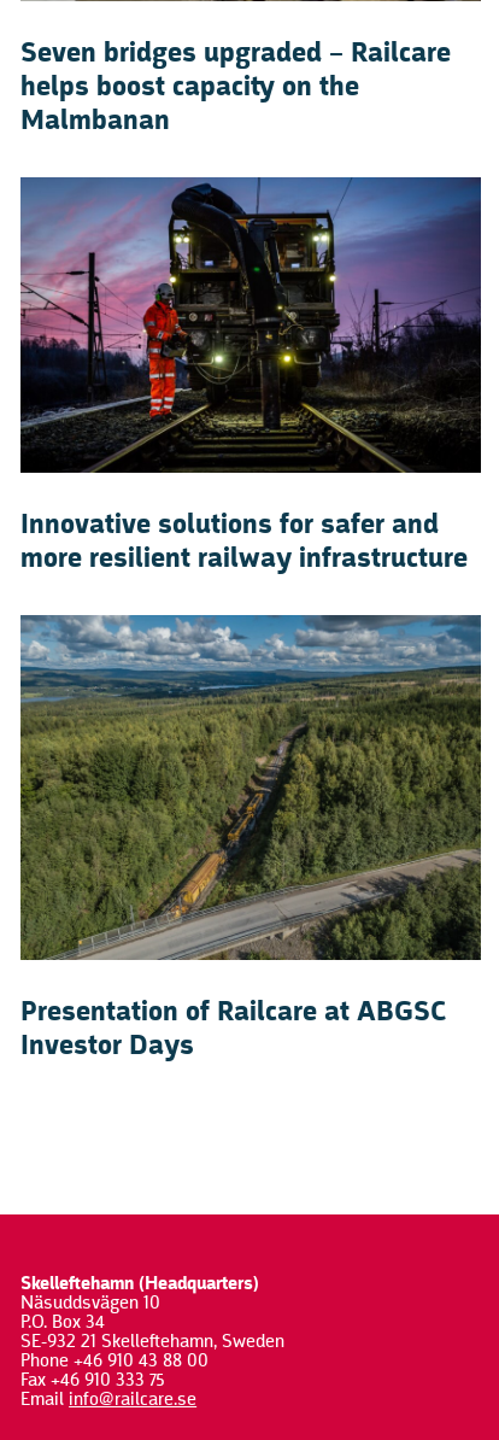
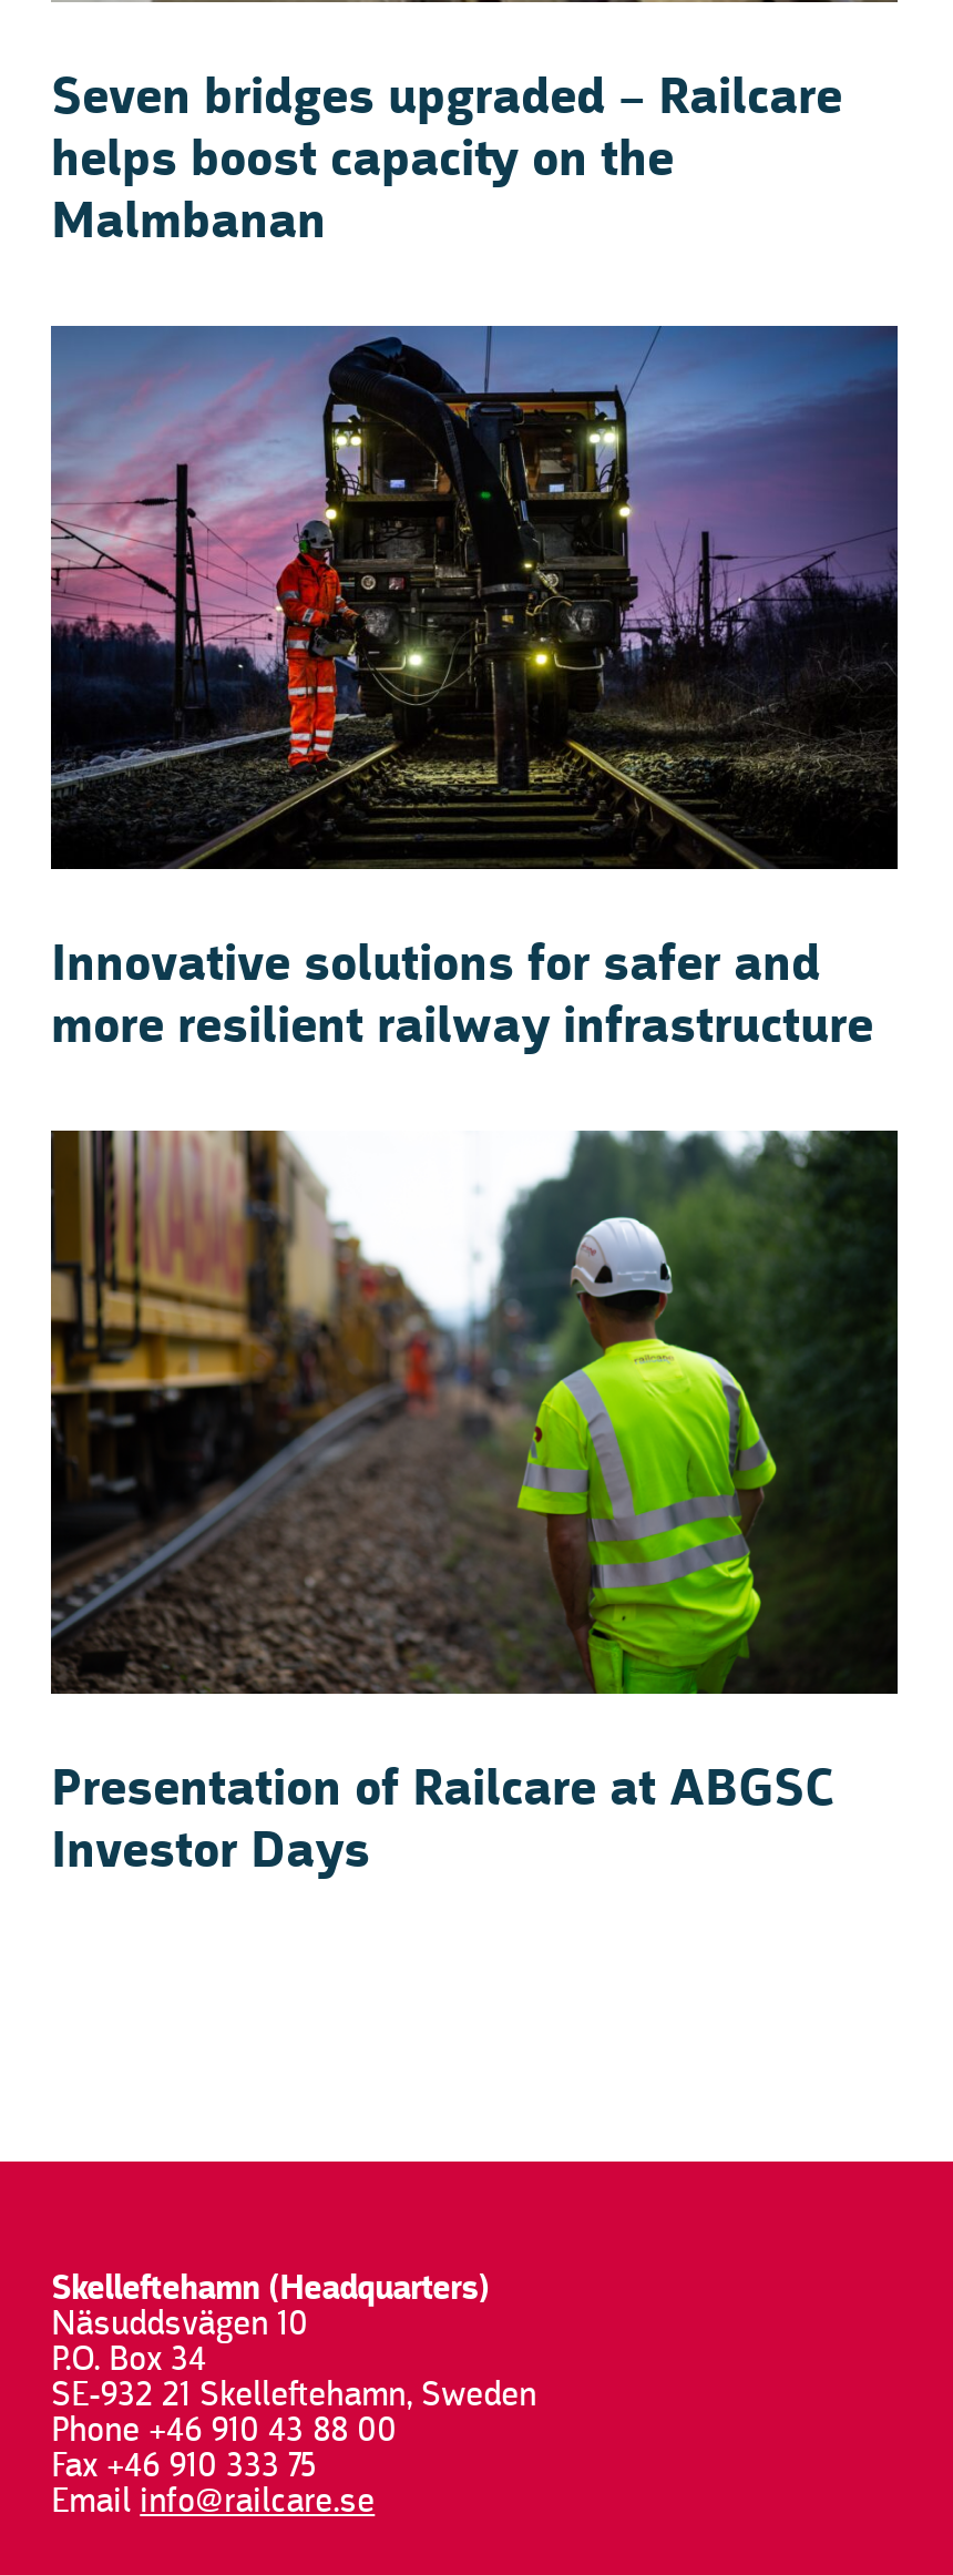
[19,614,482,961] [image] -> [49,1128,898,1696] [image]

